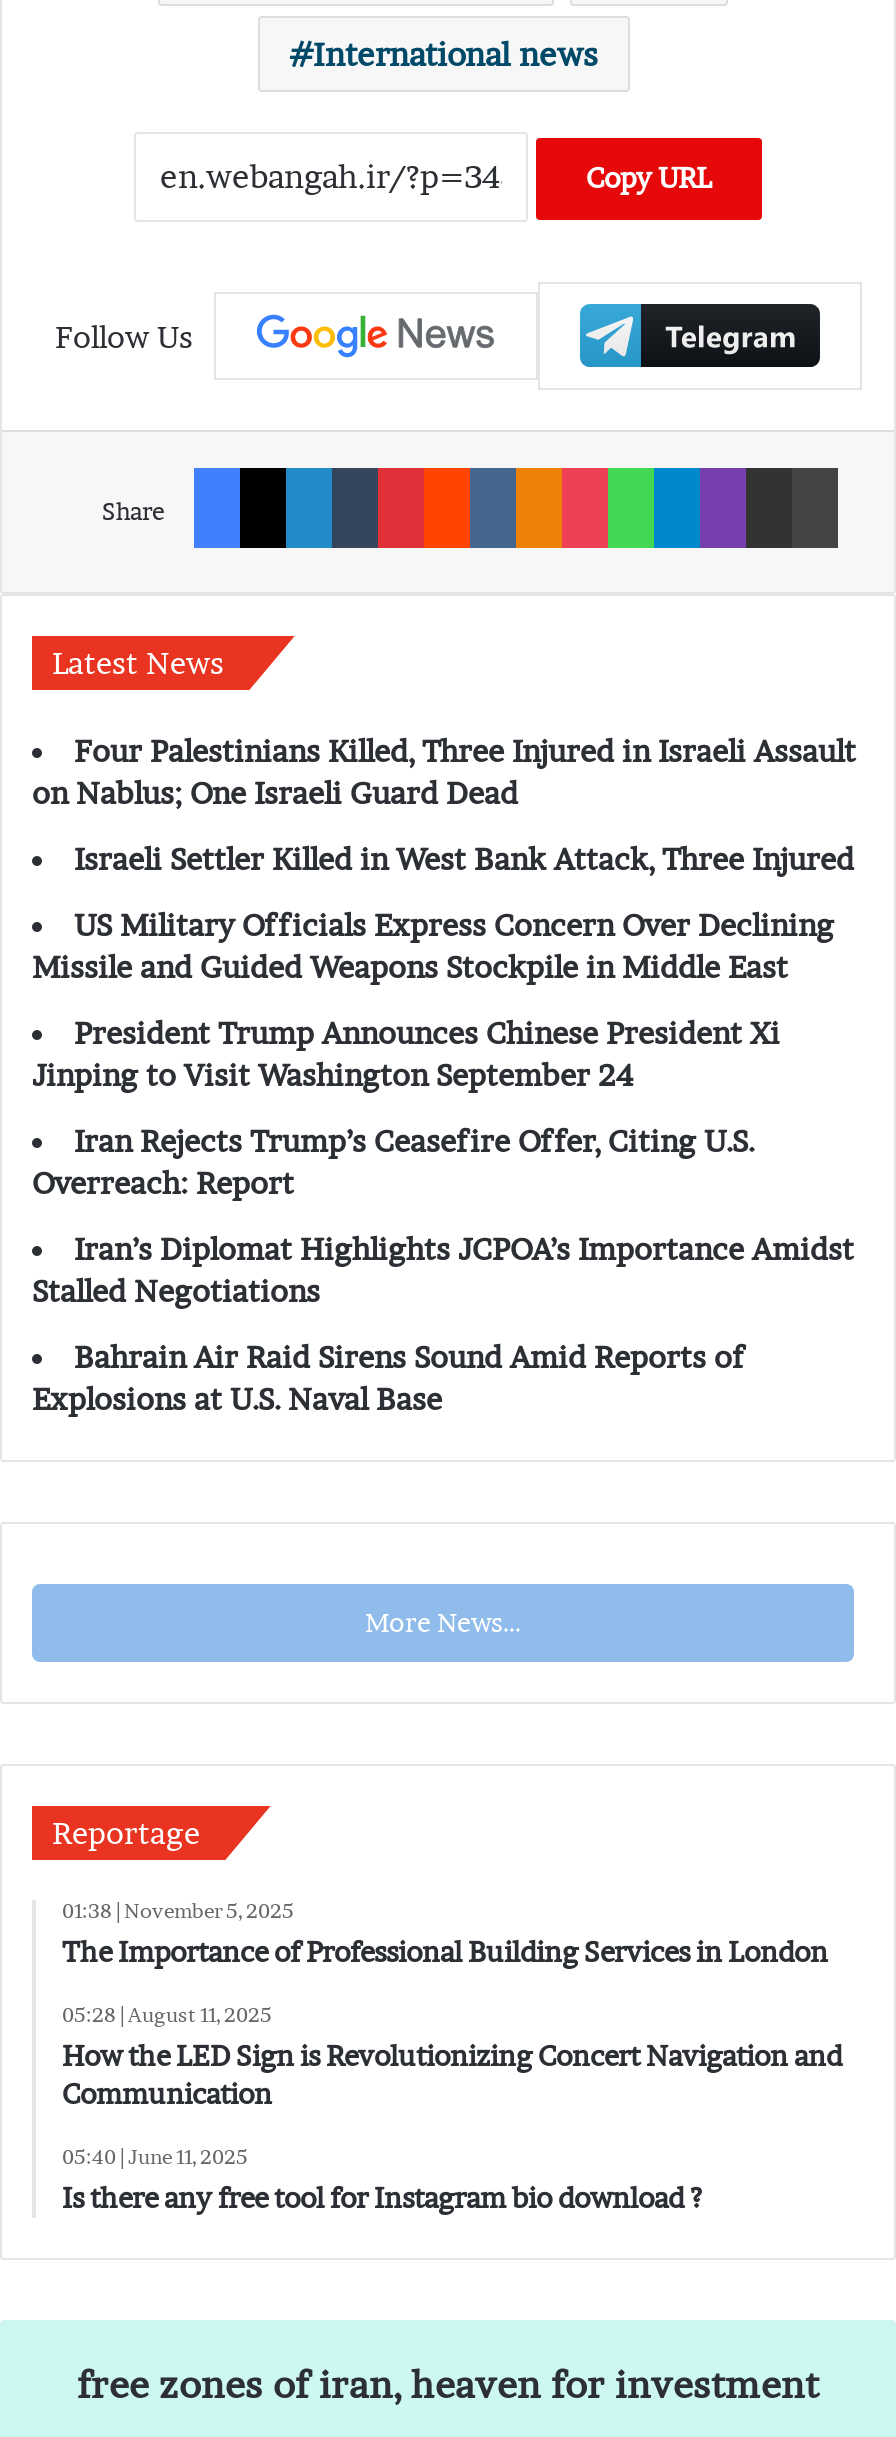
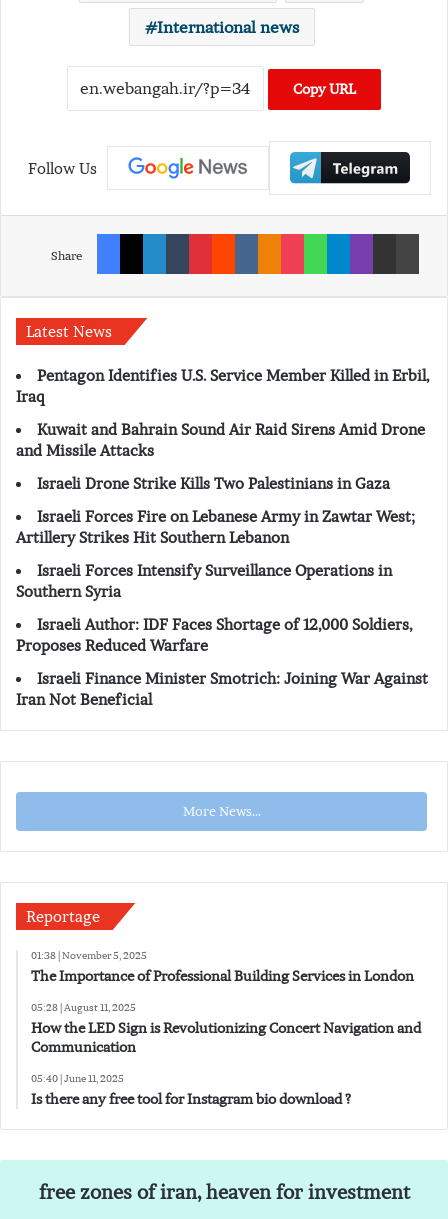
[32,729,856,811] Four Palestinians Killed, Three Injured in Israeli Assault | on Nablus; One Israeli Guard Dead -> [16,364,429,405] Pentagon Identifies U.S. Service Member Killed in Erbil, | Iraq
[74,837,854,877] Israeli Settler Killed in West Bank Attack, Three Injured -> [16,418,425,459] Kuwait and Bahrain Sound Air Raid Sirens Amid Drone | and Missile Attacks
[32,903,834,985] US Military Officials Express Concern Over Declining | Missile and Guided Weapons Stockpile in Middle East -> [37,472,390,492] Israeli Drone Strike Kills Two Palestinians in Gaza
[32,1011,780,1093] President Trump Announces Chinese President Xi | Jinping to Visit Washington September 24 -> [16,505,415,546] Israeli Forces Fire on Lebanese Army in Zawtar West; | Artillery Strikes Hit Southern Lebanon
[32,1119,754,1201] Iran Rejects Trump’s Ceasefire Offer, Citing U.S. | Overreach: Report -> [16,559,392,600] Israeli Forces Intensify Surveillance Operations in | Southern Syria
[32,1227,854,1309] Iran’s Diplomat Highlights JCPOA’s Importance Amidst | Stalled Negotiations -> [16,613,412,654] Israeli Author: IDF Faces Shortage of 12,000 Soldiers, | Proposes Reduced Warfare
[32,1335,744,1417] Bahrain Air Raid Sirens Sound Amid Reports of | Explosions at U.S. Naval Base -> [16,667,428,708] Israeli Finance Minister Smotrich: Joining War Against | Iran Not Beneficial

